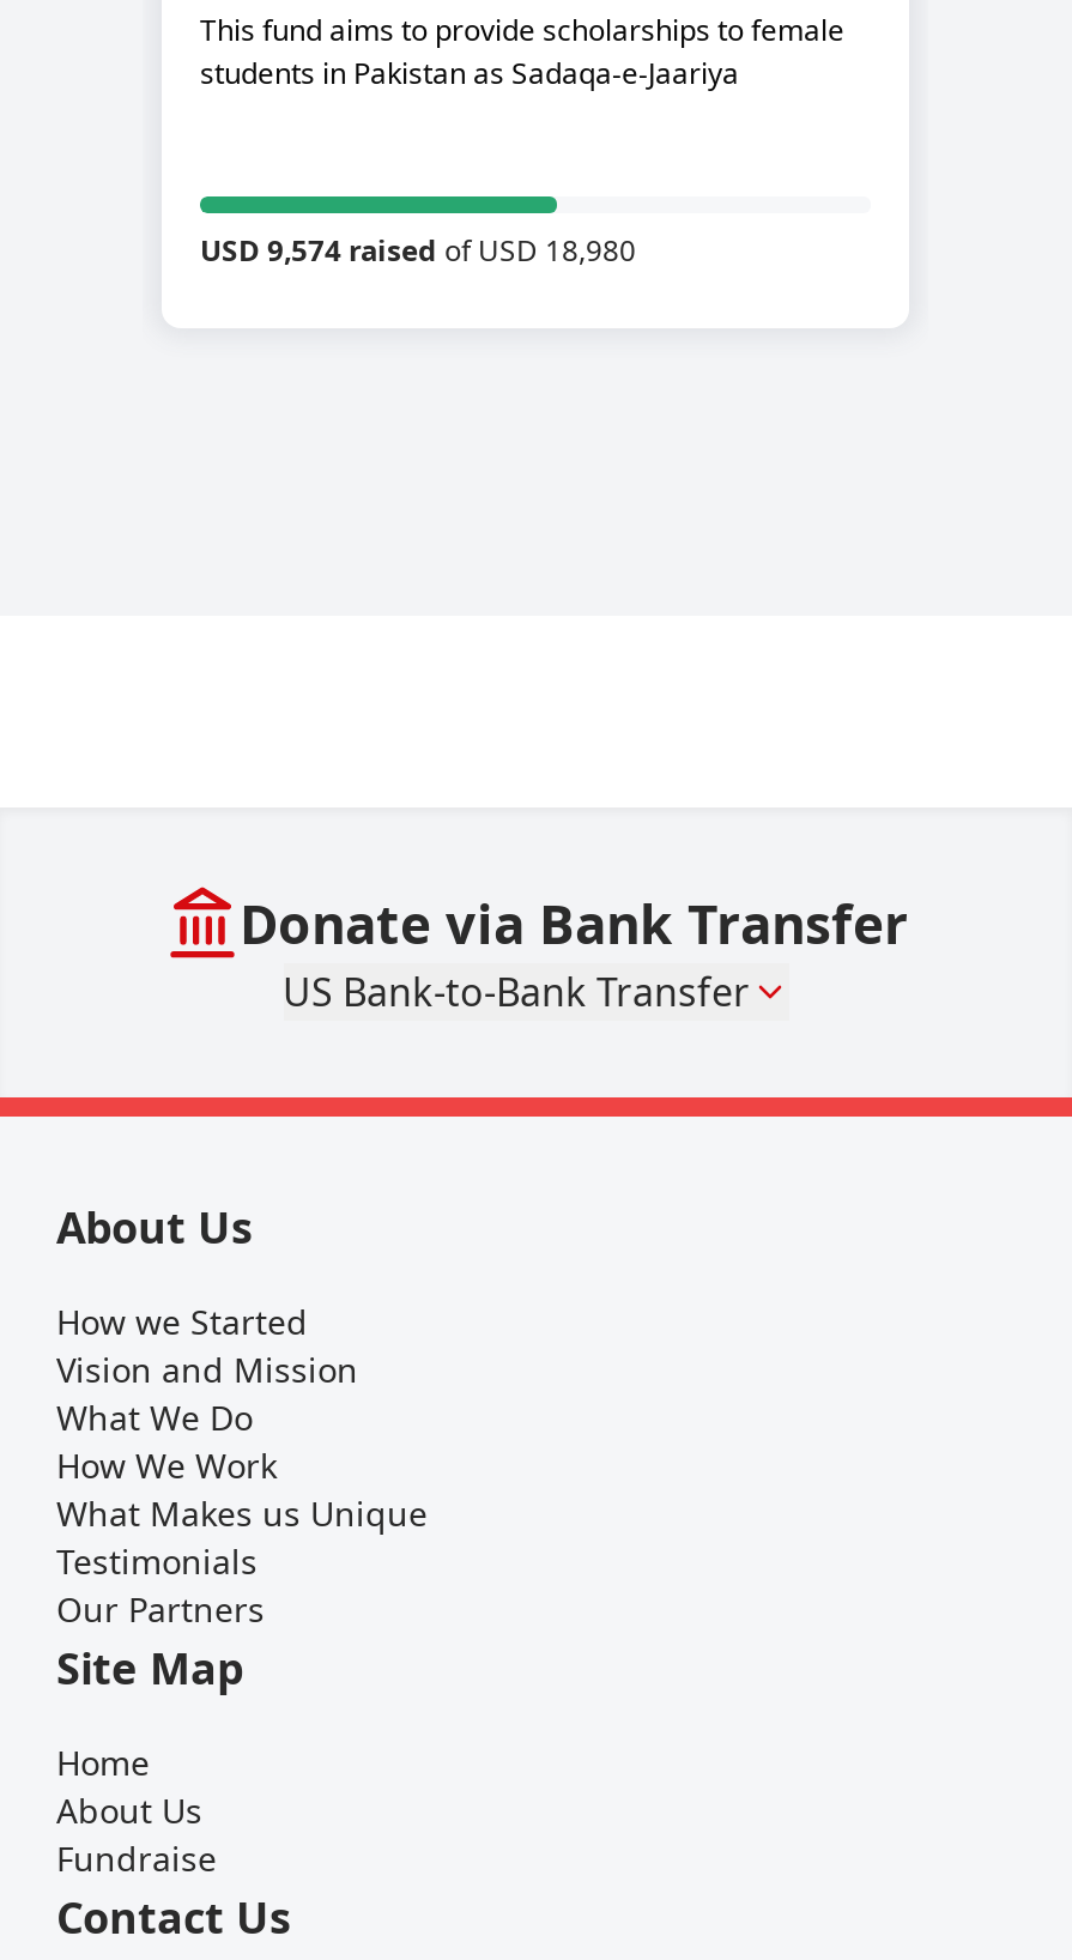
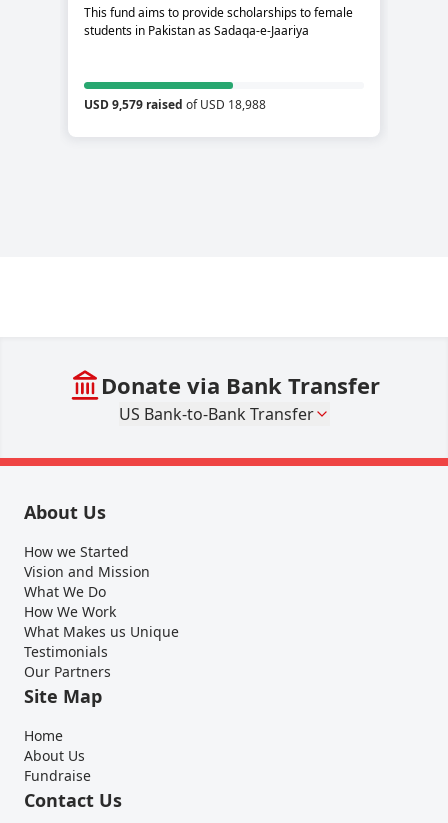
[200,230,636,270] USD 9,574 raised of USD 18,980 -> [84,96,266,113] USD 9,579 raised of USD 18,988

